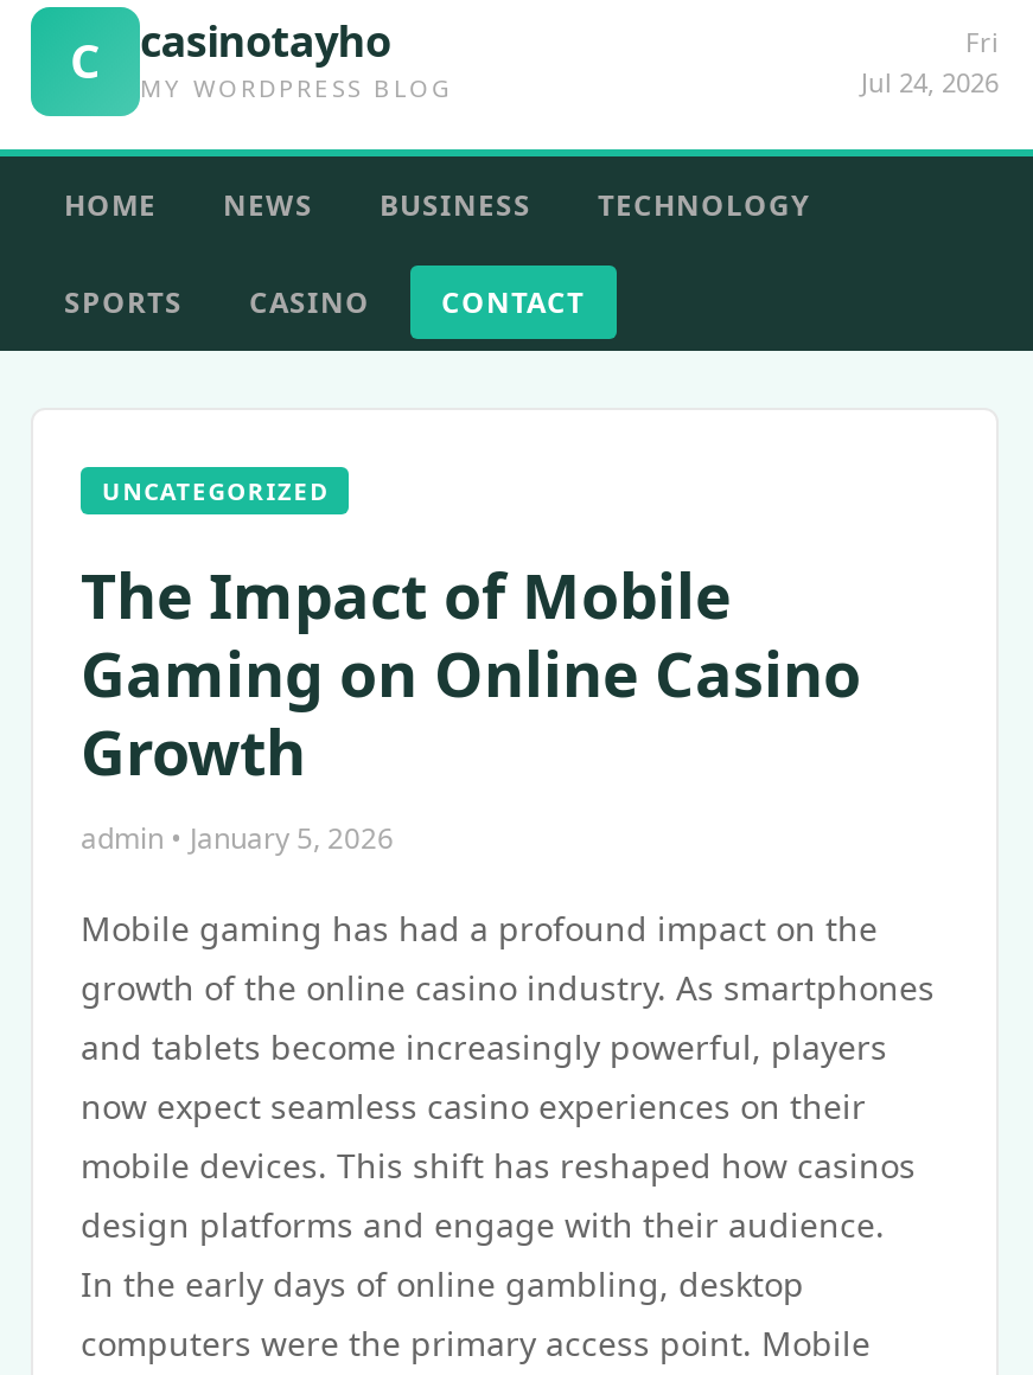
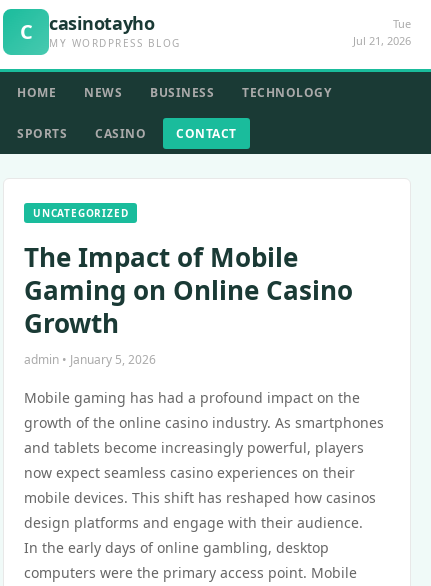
[861,24,999,100] Fri | Jul 24, 2026 -> [353,16,411,48] Tue | Jul 21, 2026

